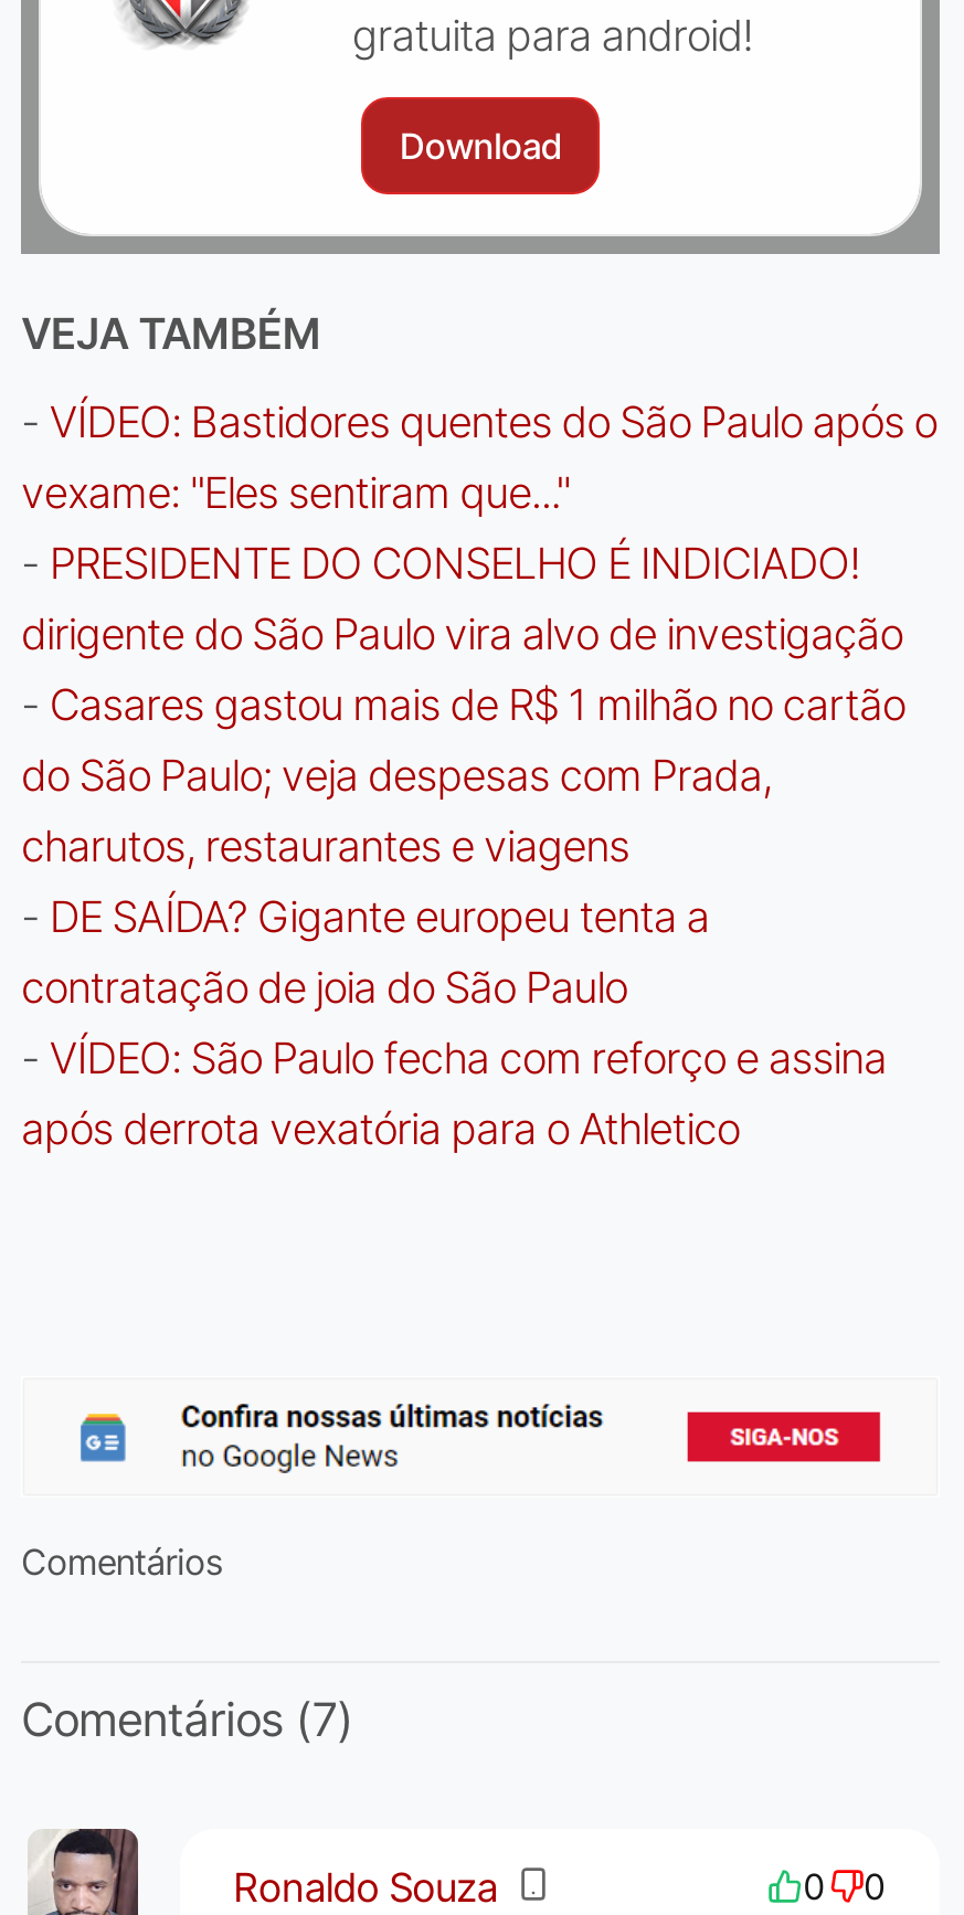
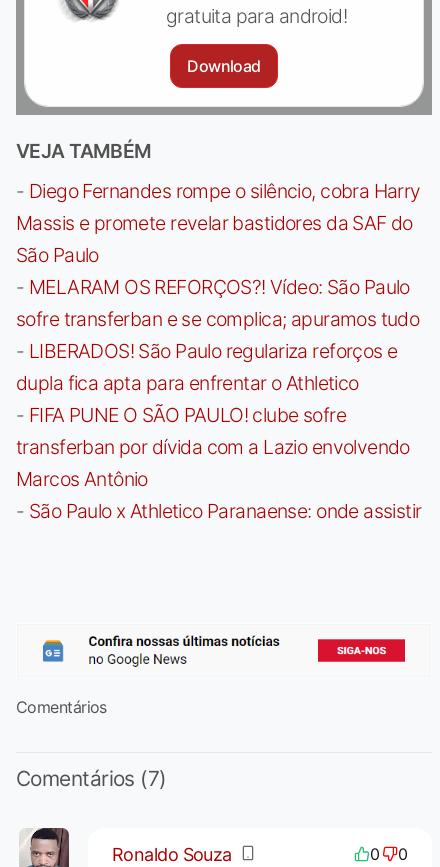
[21,395,937,1155] - VÍDEO: Bastidores quentes do São Paulo após o | vexame: "Eles sentiram que..." | - PRESIDENTE DO CONSELHO É INDICIADO! | dirigente do São Paulo vira alvo de investigação | - Casares gastou mais de R$ 1 milhão no cartão | do São Paulo; veja despesas com Prada, | charutos, restaurantes e viagens | - DE SAÍDA? Gigante europeu tenta a | contratação de joia do São Paulo | - VÍDEO: São Paulo fecha com reforço e assina | após derrota vexatória para o Athletico -> [16,179,421,523] - Diego Fernandes rompe o silêncio, cobra Harry | Massis e promete revelar bastidores da SAF do | São Paulo | - MELARAM OS REFORÇOS?! Vídeo: São Paulo | sofre transferban e se complica; apuramos tudo | - LIBERADOS! São Paulo regulariza reforços e | dupla fica apta para enfrentar o Athletico | - FIFA PUNE O SÃO PAULO! clube sofre | transferban por dívida com a Lazio envolvendo | Marcos Antônio | - São Paulo x Athletico Paranaense: onde assistir

